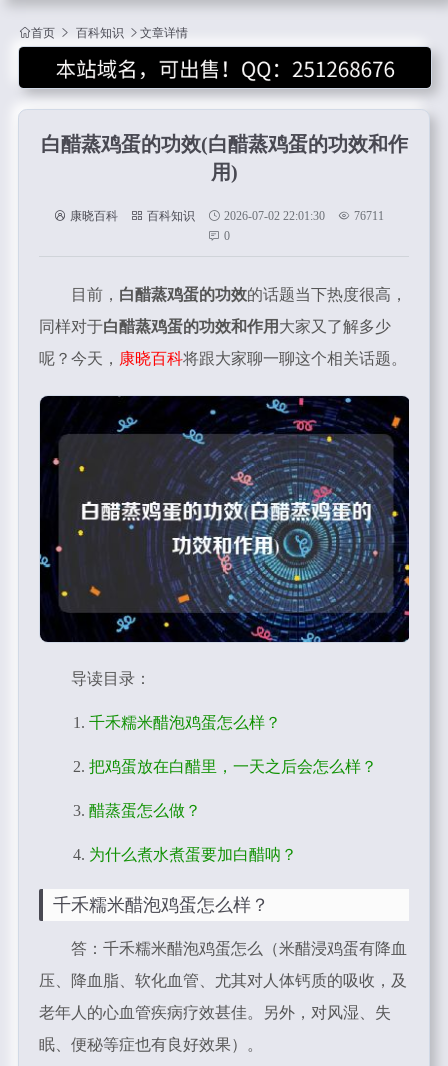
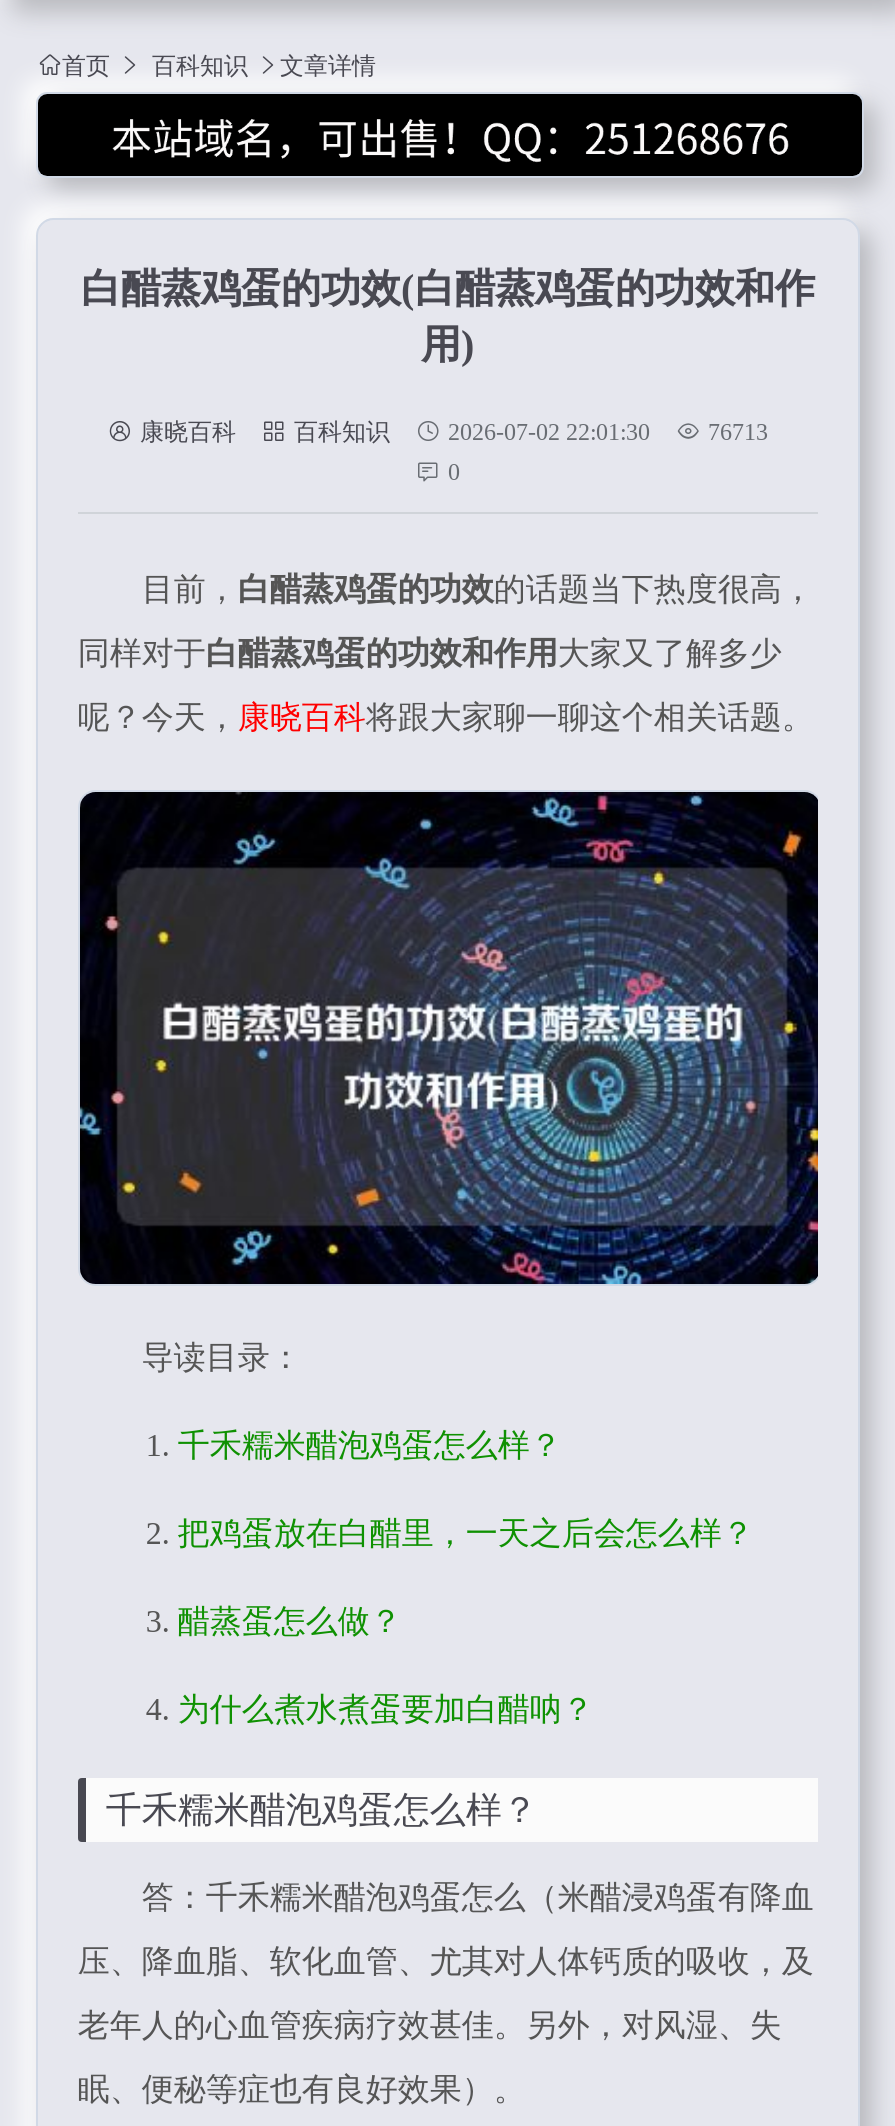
[354,208,384,222] 76711 -> [708,417,768,445] 76713

